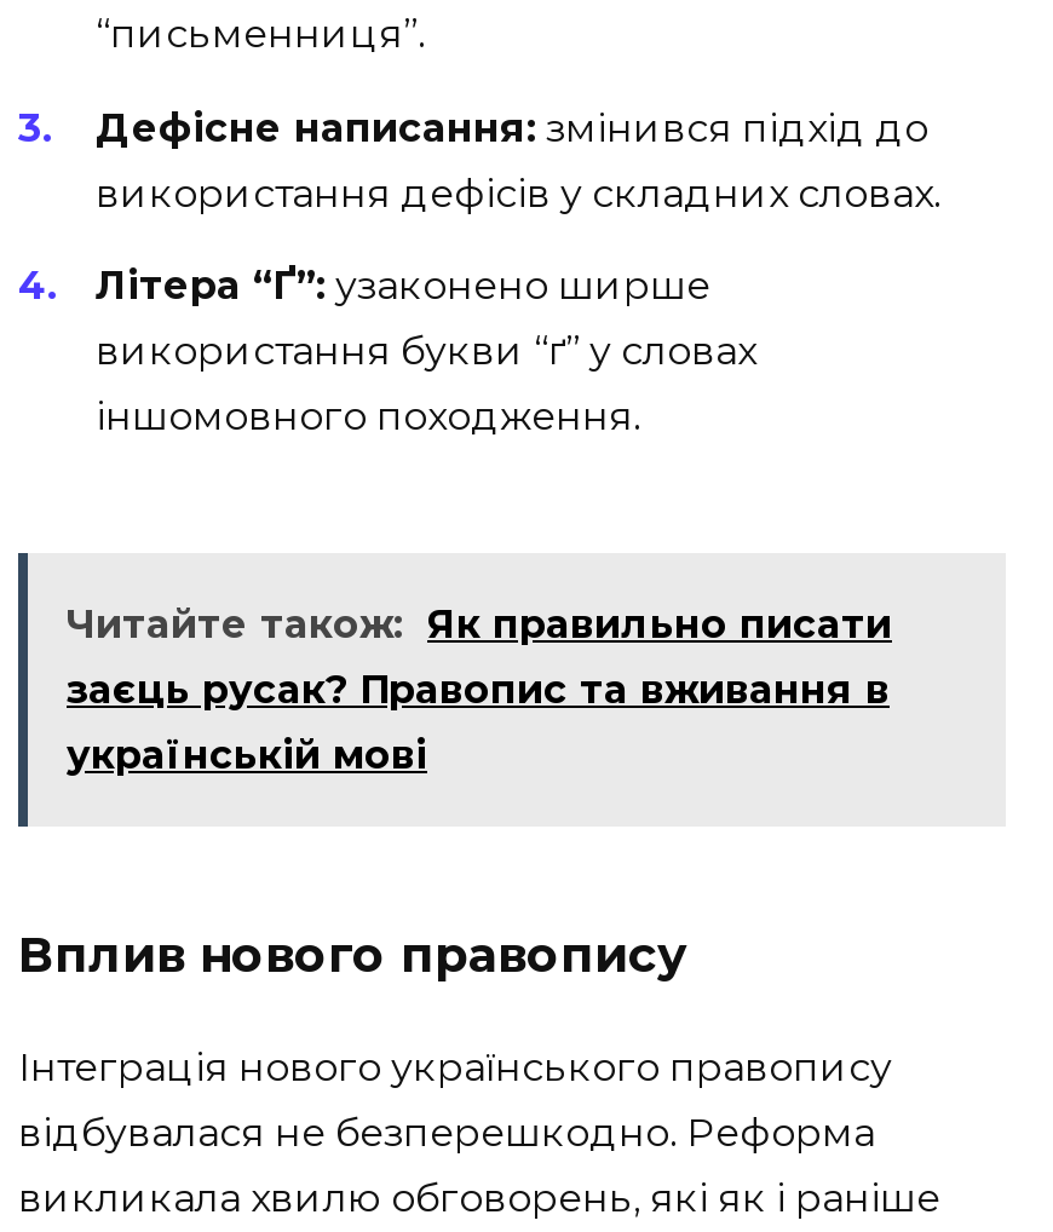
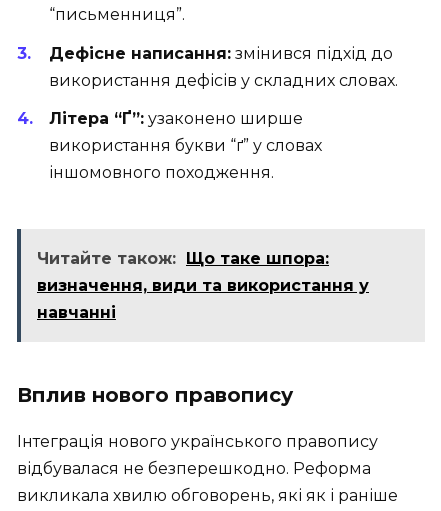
[67,601,892,778] Читайте також: Як правильно писати | заєць русак? Правопис та вживання в | українській мові -> [37,249,369,322] Читайте також: Що таке шпора: | визначення, види та використання у | навчанні

